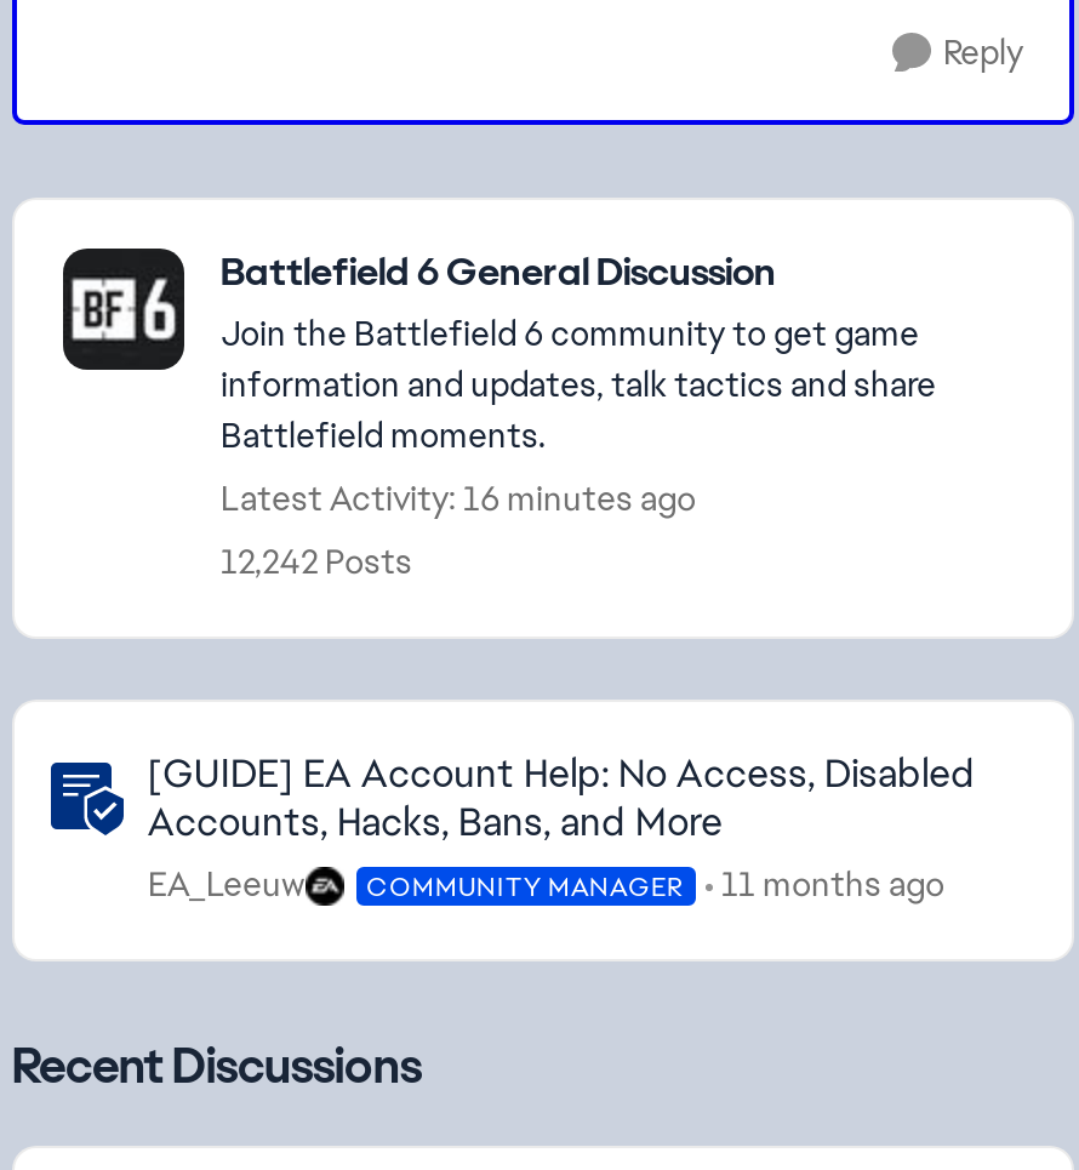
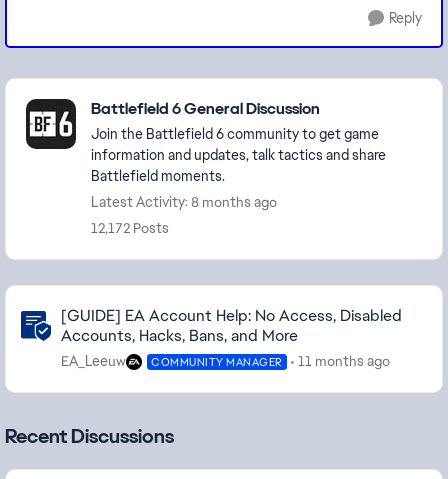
[221,476,696,520] Latest Activity: 16 minutes ago -> [91,193,277,211] Latest Activity: 8 months ago
[221,540,412,583] 12,242 Posts -> [91,219,169,237] 12,172 Posts

